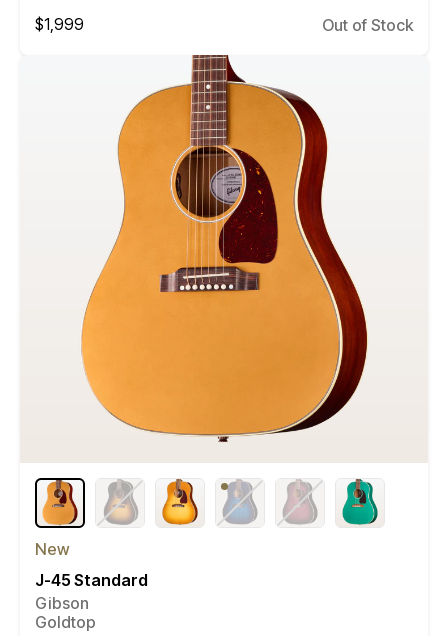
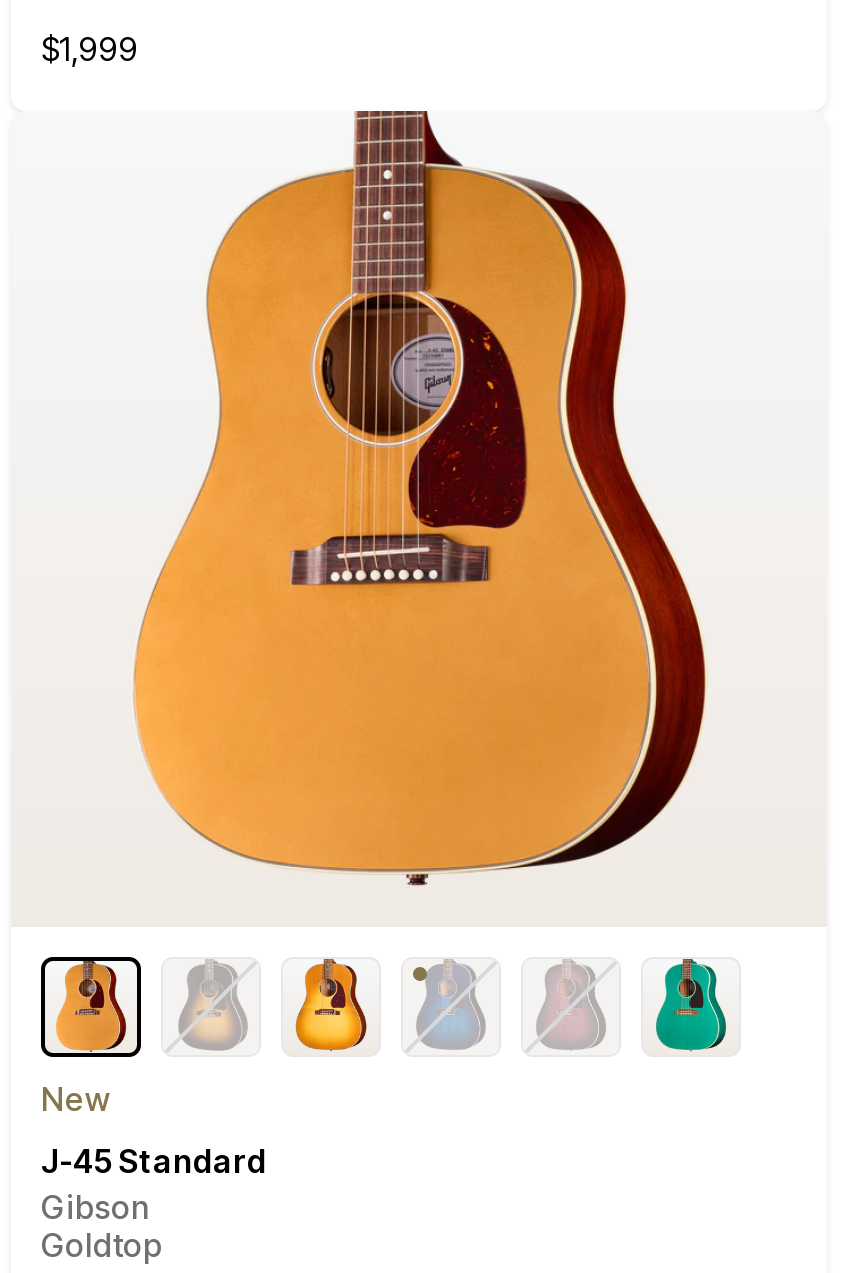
[322,15,413,35] Out of Stock -> none

